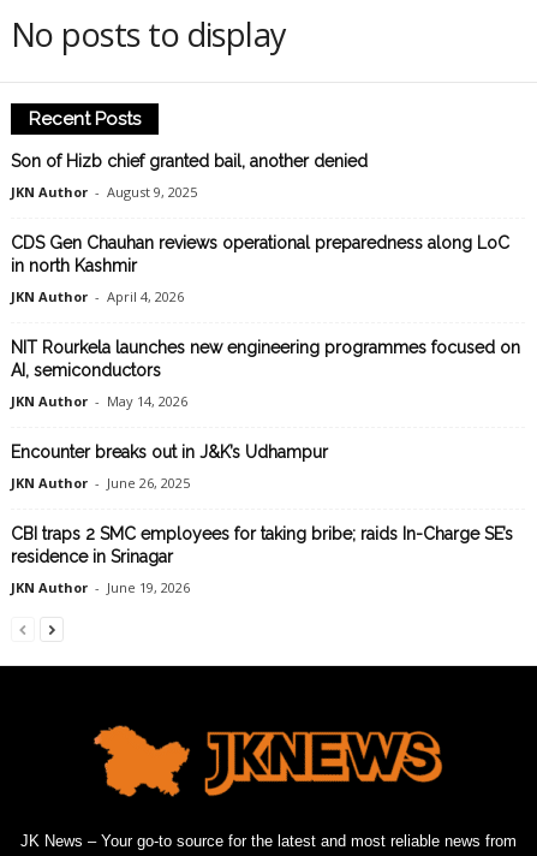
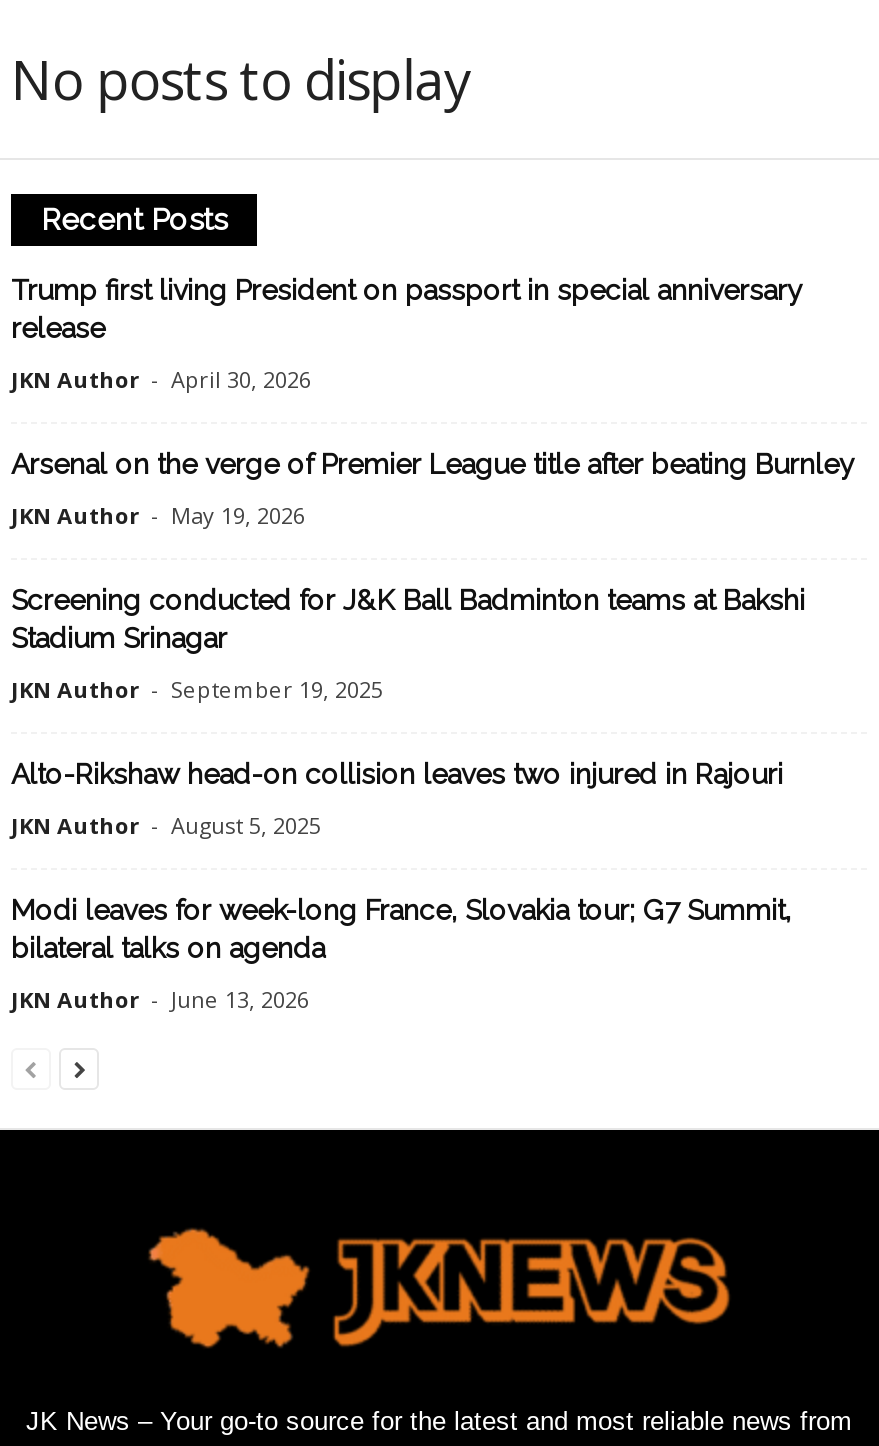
[11,151,368,171] Son of Hizb chief granted bail, another denied -> [11,274,803,344] Trump first living President on passport in special anniversary | release
[11,183,197,201] JKN Author - August 9, 2025 -> [11,364,311,394] JKN Author - April 30, 2026
[11,233,509,275] CDS Gen Chauhan reviews operational preparedness along LoC | in north Kashmir -> [11,448,855,480] Arsenal on the verge of Premier League title after beating Burnley
[11,287,184,305] JKN Author - April 4, 2026 -> [11,500,305,530] JKN Author - May 19, 2026
[11,338,520,380] NIT Rourkela launches new engineering programmes focused on | AI, semiconductors -> [11,584,805,654] Screening conducted for J&K Ball Badminton teams at Bakshi | Stadium Srinagar
[11,392,187,410] JKN Author - May 14, 2026 -> [11,674,383,704] JKN Author - September 19, 2025
[11,442,328,462] Encounter breaks out in J&K’s Udhampur -> [11,758,783,790] Alto-Rikshaw head-on collision leaves two injured in Rajouri
[11,474,190,492] JKN Author - June 26, 2025 -> [11,810,321,840] JKN Author - August 5, 2025
[11,524,513,566] CBI traps 2 SMC employees for taking bribe; raids In-Charge SE’s | residence in Srinagar -> [11,894,791,964] Modi leaves for week-long France, Slovakia tour; G7 Summit, | bilateral talks on agenda
[11,578,190,596] JKN Author - June 19, 2026 -> [11,984,309,1014] JKN Author - June 13, 2026

